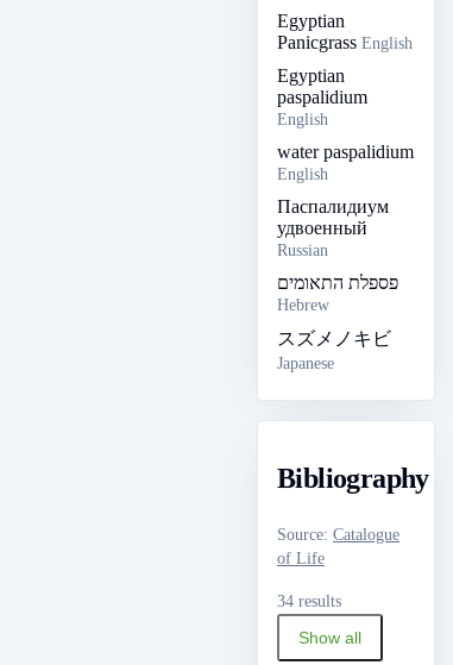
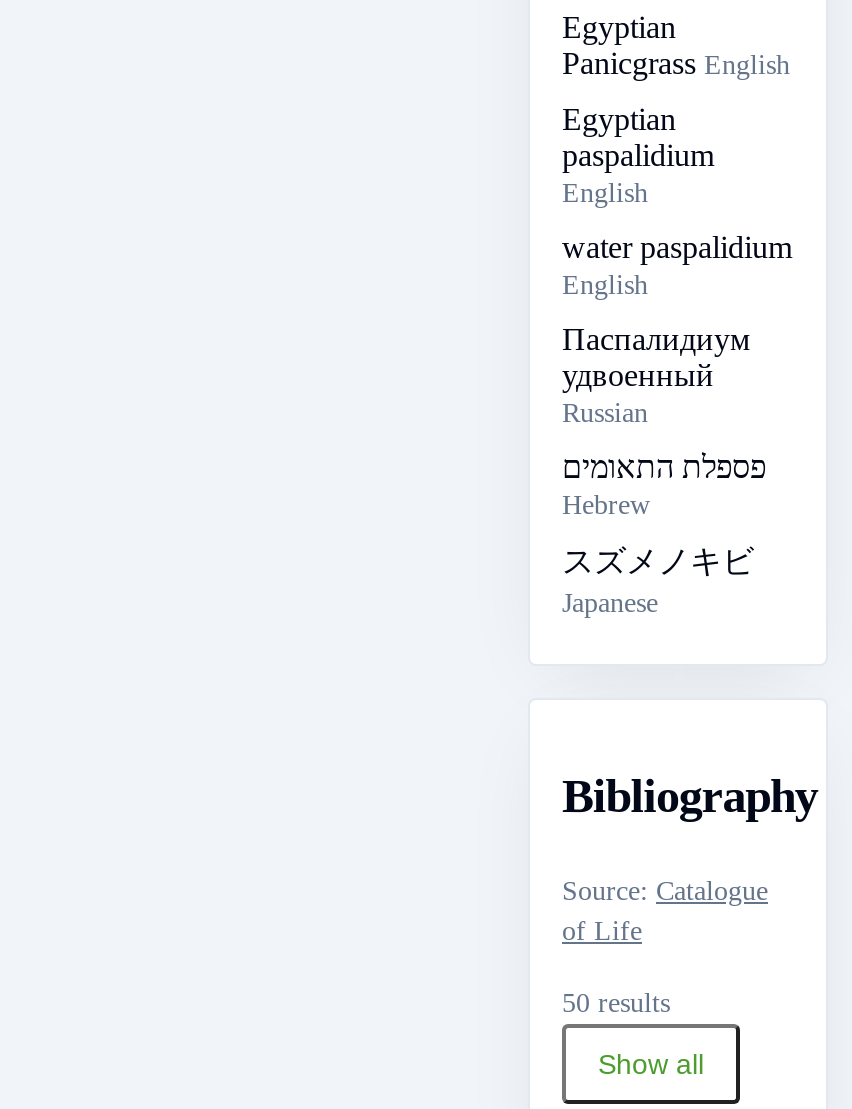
[277,592,341,610] 34 results -> [562,988,670,1018] 50 results

